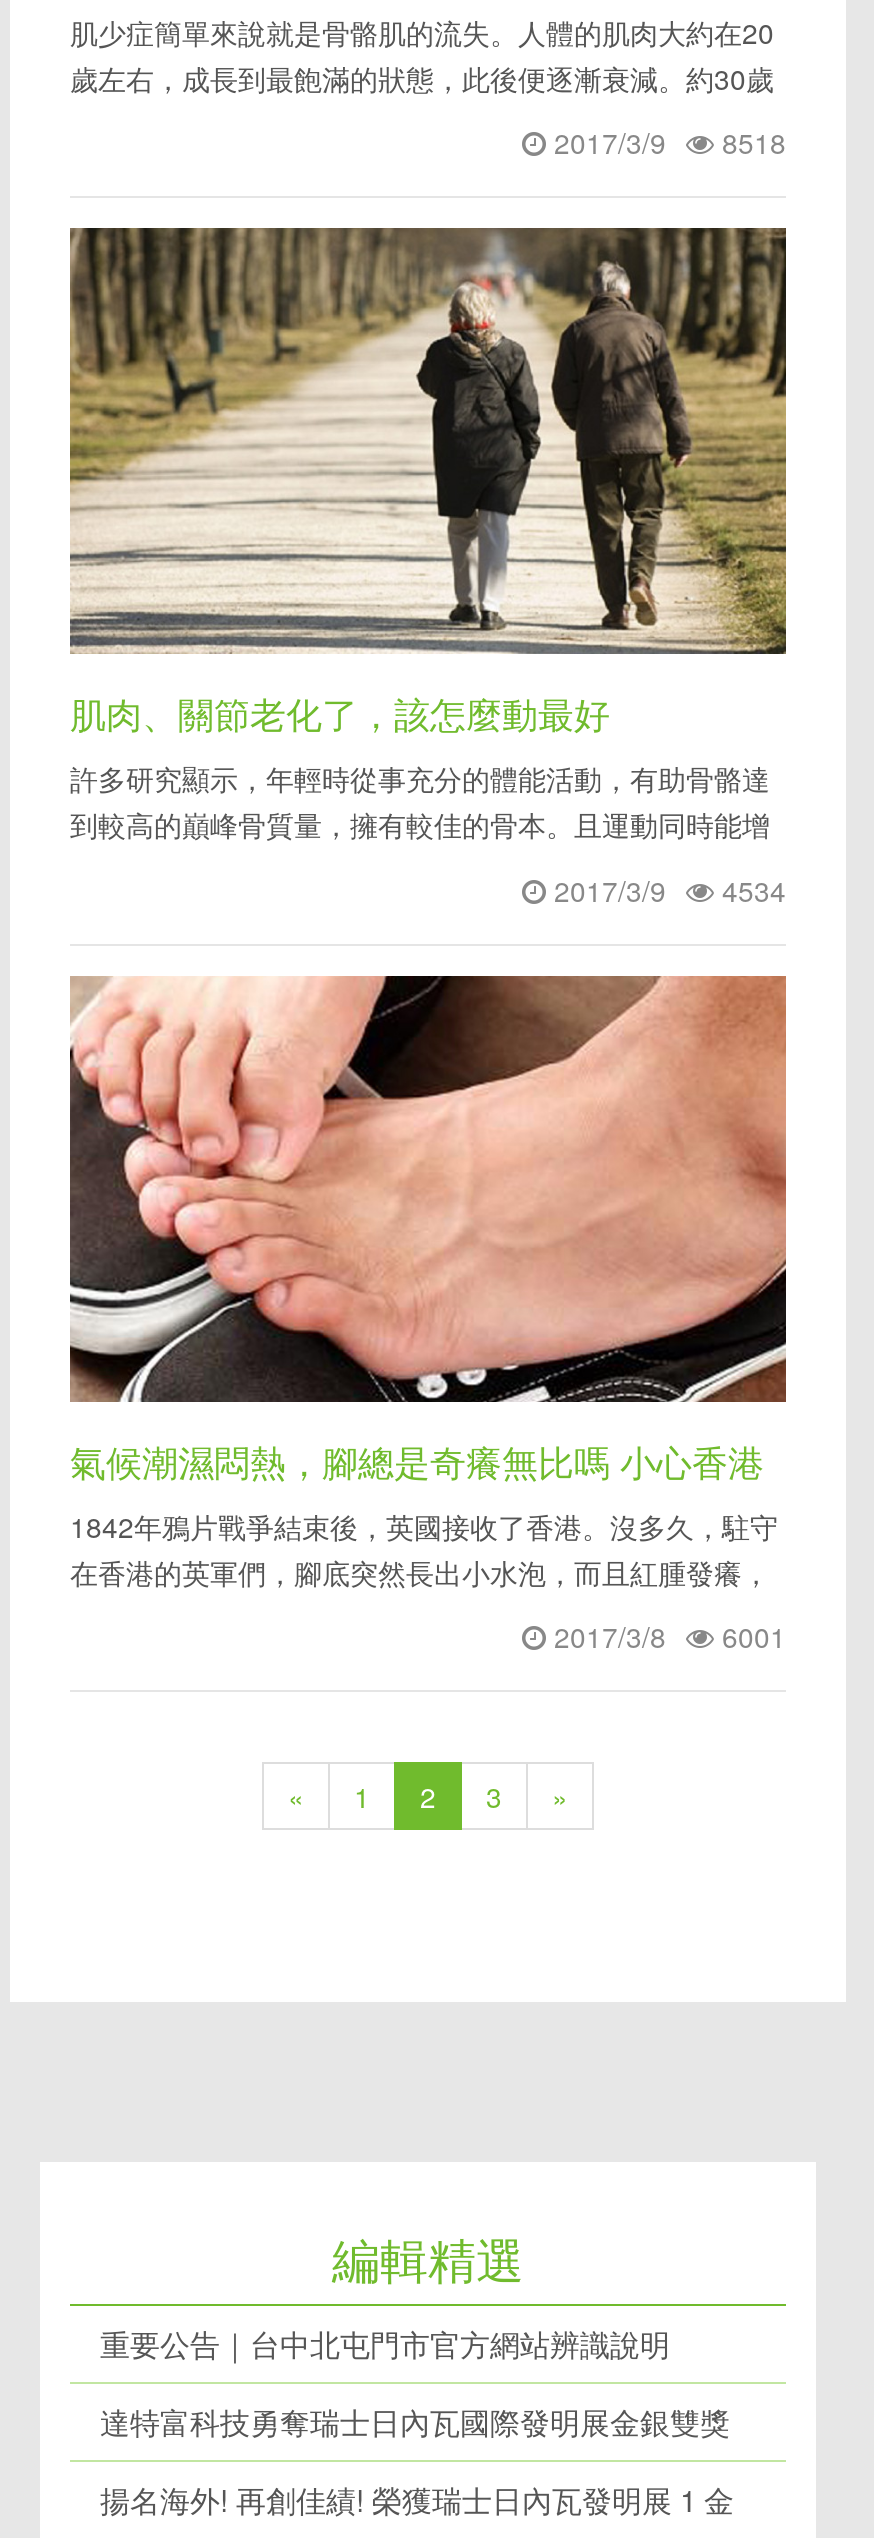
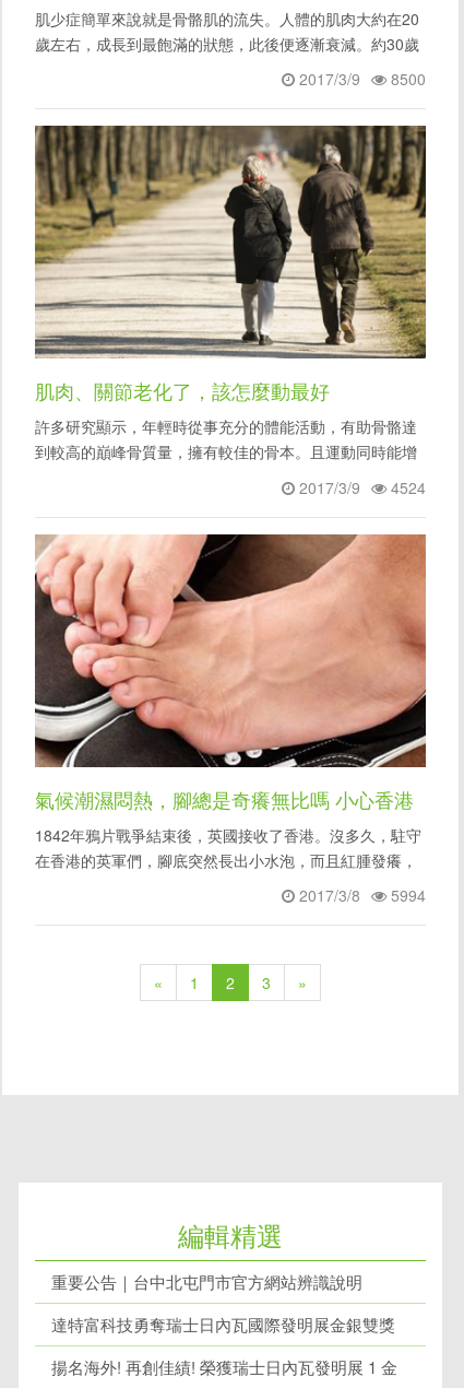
[546,123,786,163] 2017/3/9 8518 -> [295,68,426,90] 2017/3/9 8500
[546,870,786,910] 2017/3/9 4534 -> [295,476,426,498] 2017/3/9 4524
[546,1616,786,1656] 2017/3/8 6001 -> [295,884,426,906] 2017/3/8 5994

